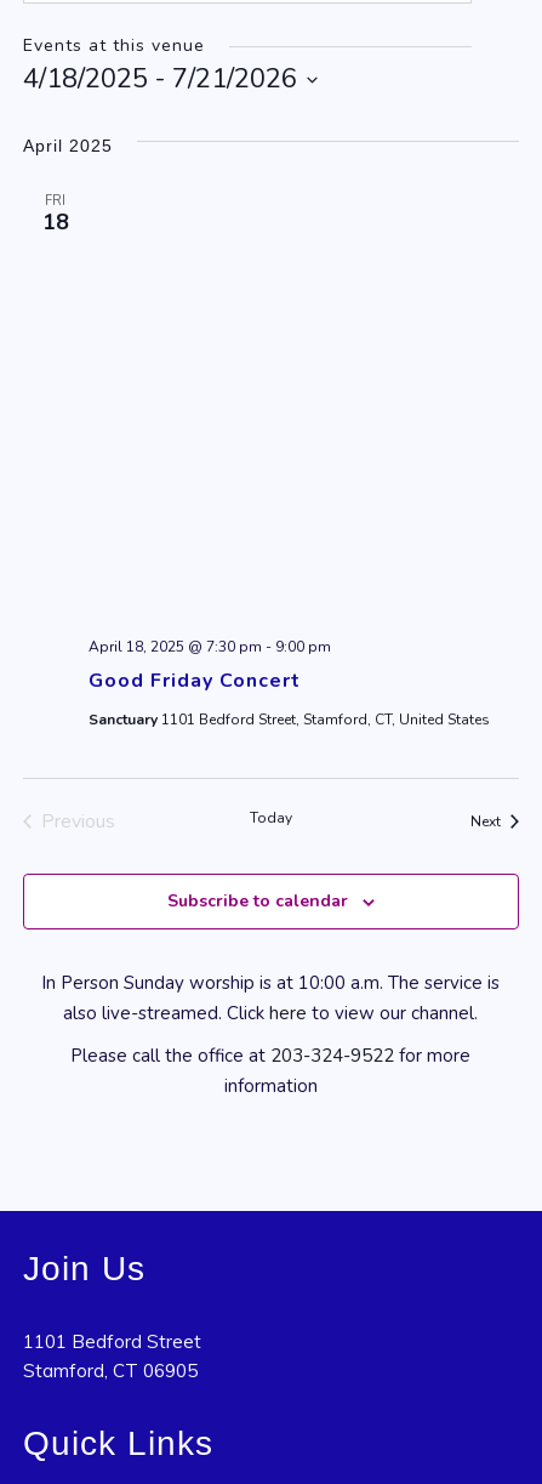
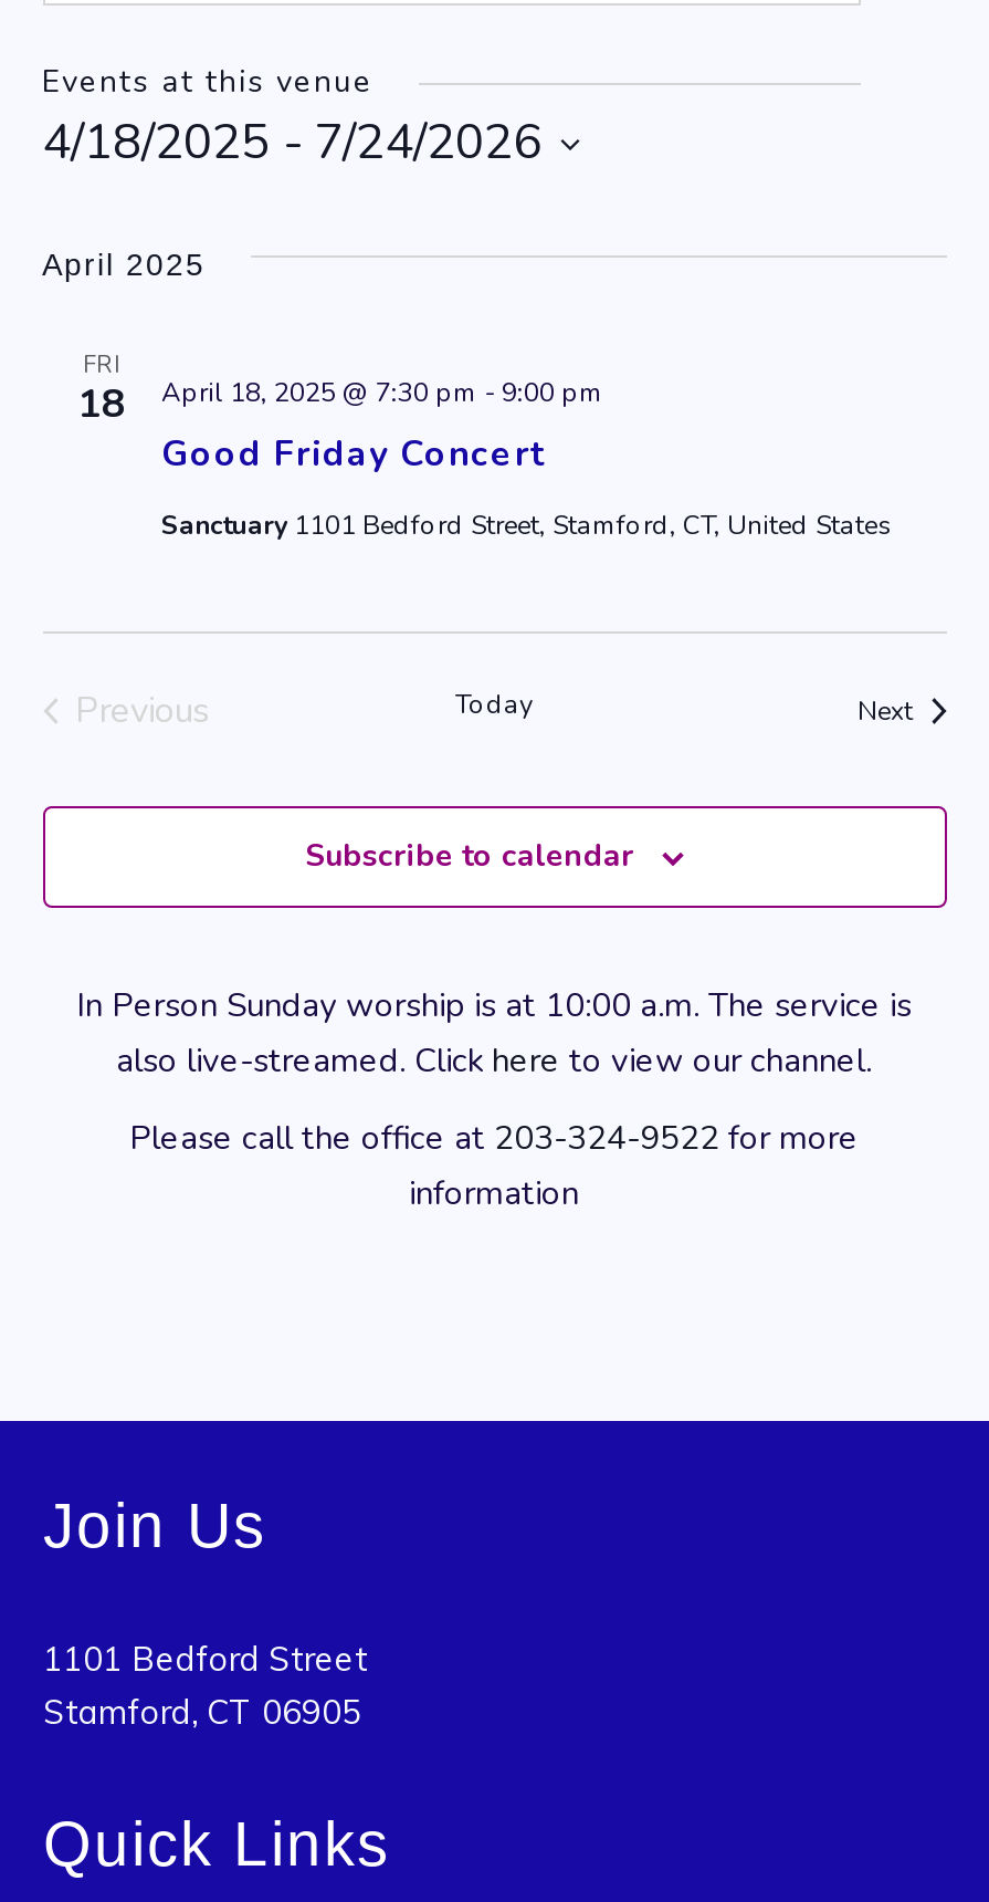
[22,61,296,97] 4/18/2025 - 7/21/2026 -> [42,109,541,176] 4/18/2025 - 7/24/2026

